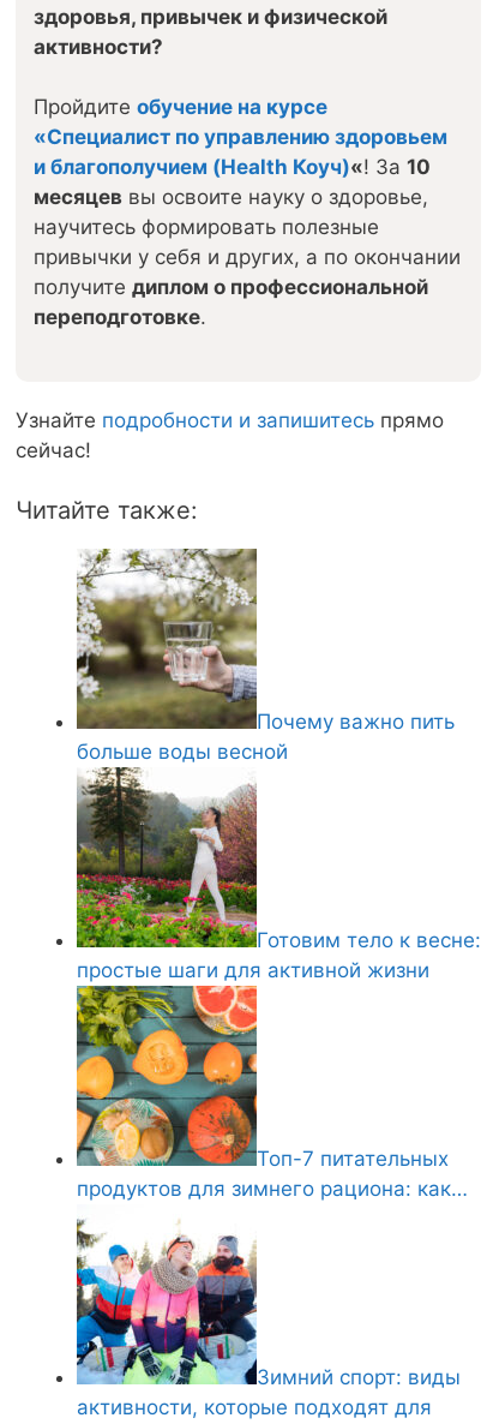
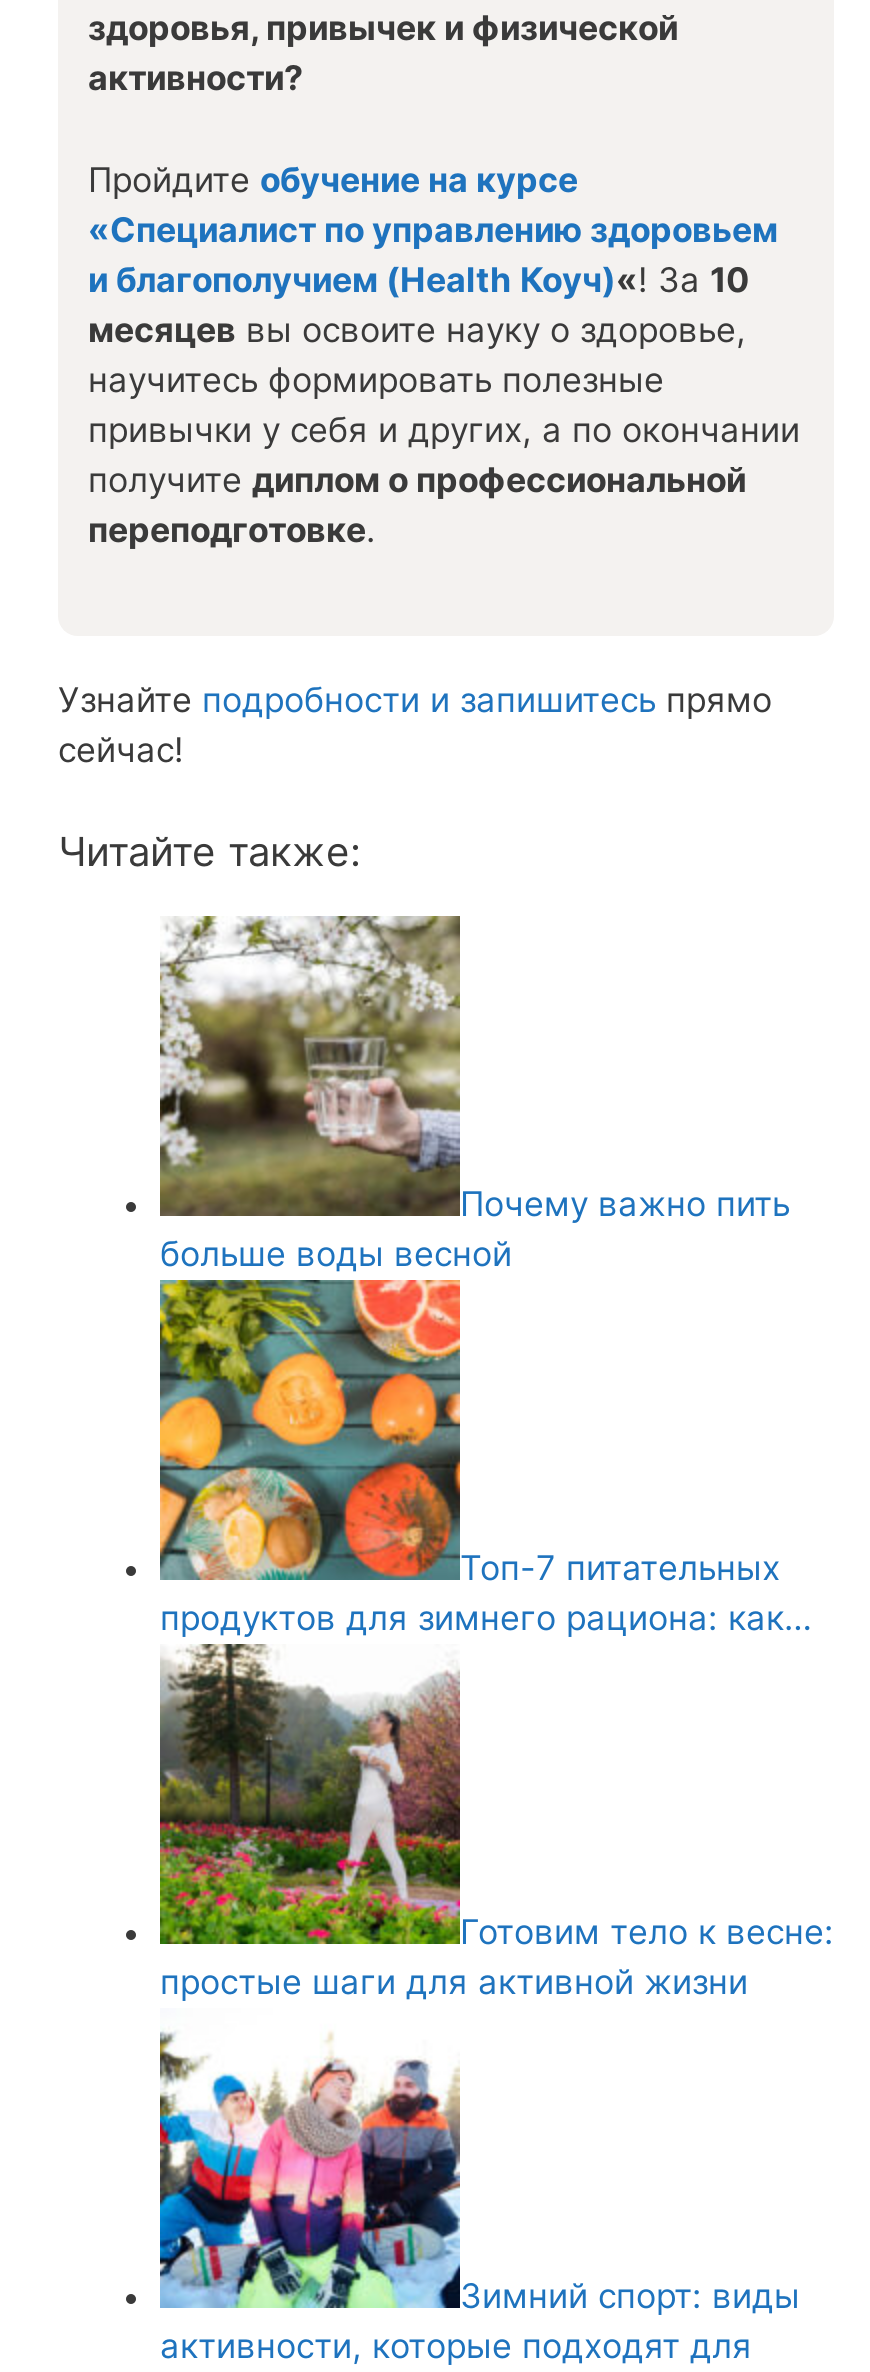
moved [74,768,481,983] -> [156,1644,834,2001]: [image] | Готовим тело к весне: | простые шаги для активной жизни
moved [76,992,468,1201] -> [158,1278,812,1637]: [image] | Топ-7 питательных | продуктов для зимнего рациона: как…

